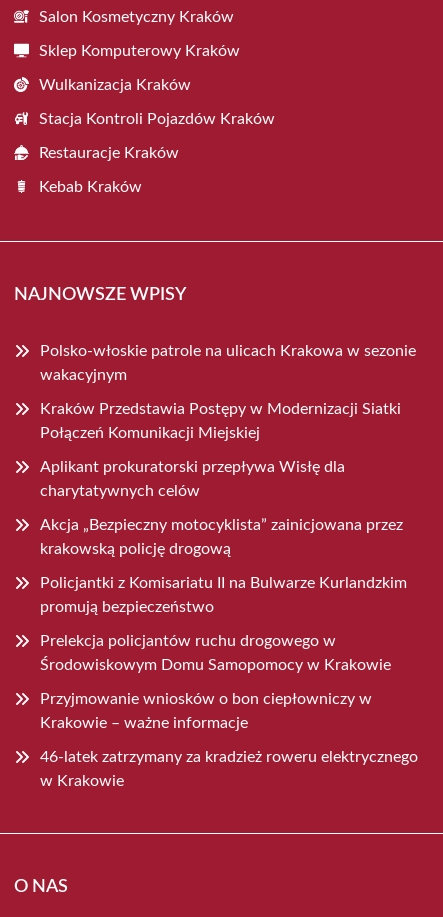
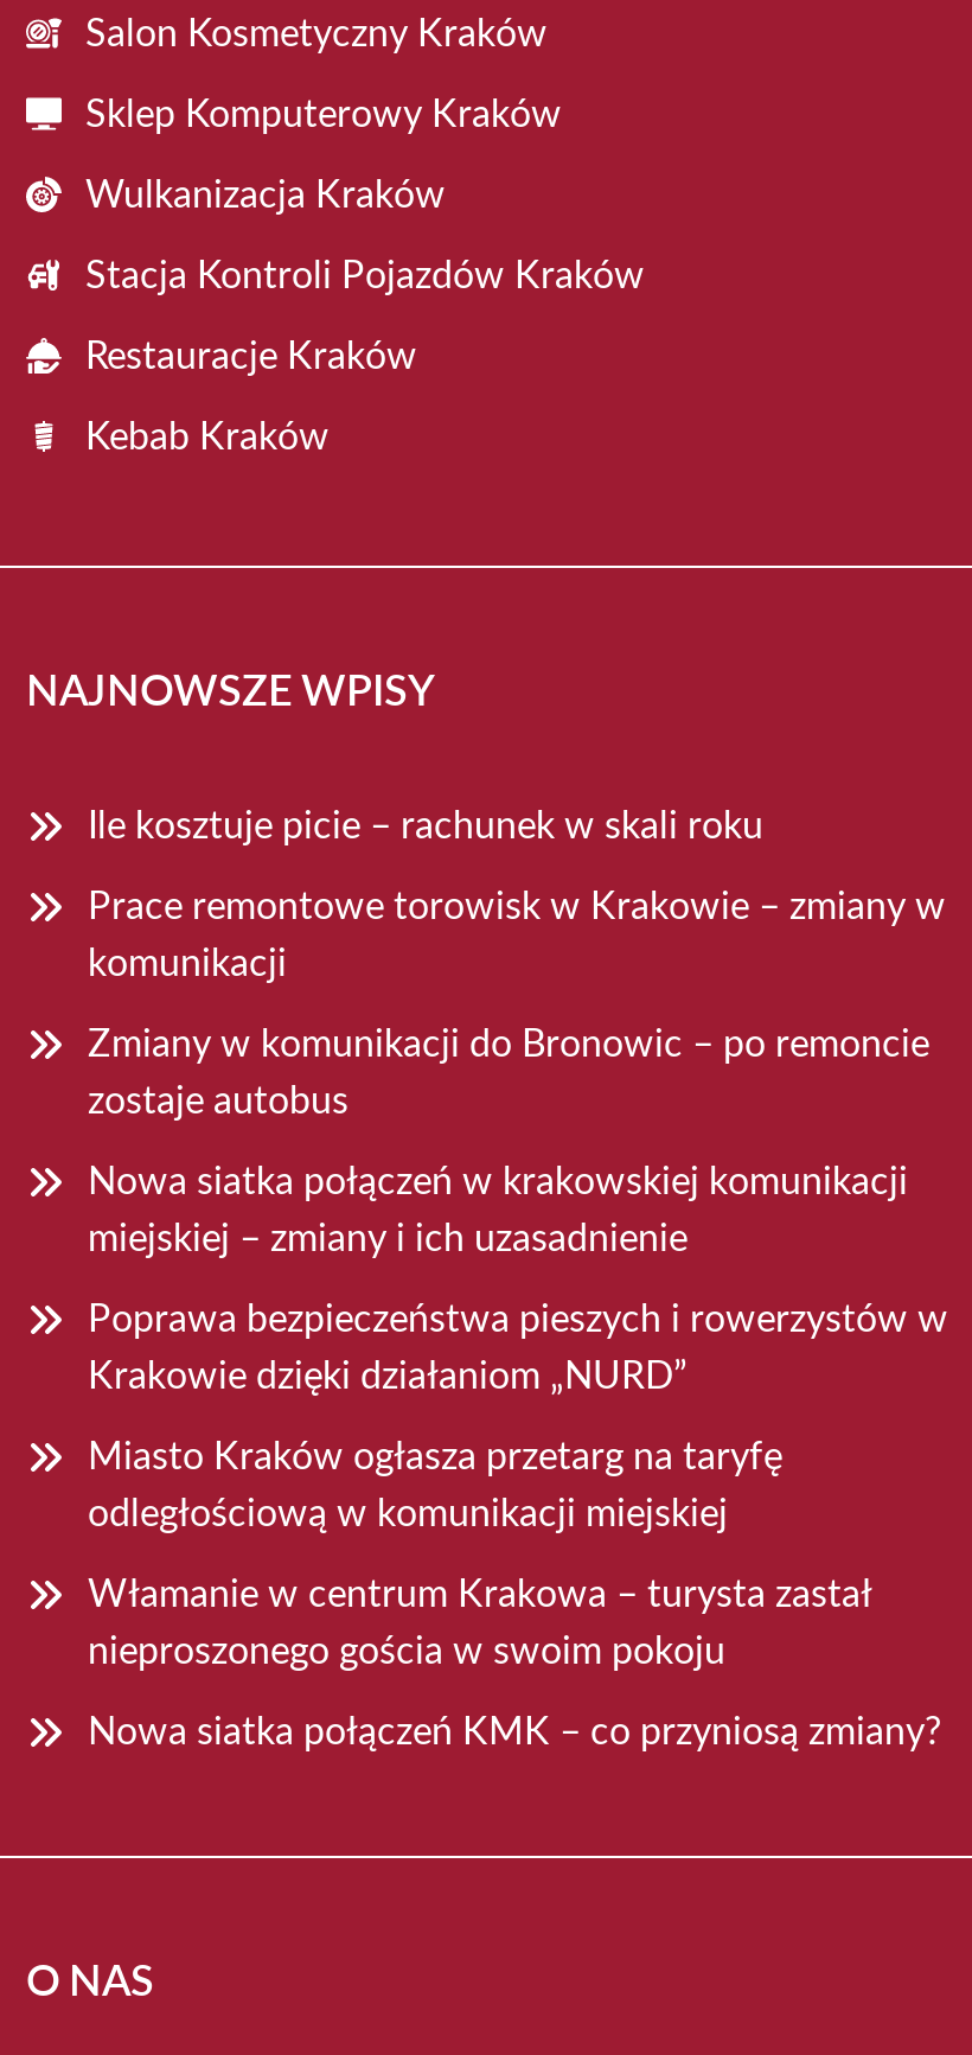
[40,343,418,789] Polsko-włoskie patrole na ulicach Krakowa w sezonie | wakacyjnym | Kraków Przedstawia Postępy w Modernizacji Siatki | Połączeń Komunikacji Miejskiej | Aplikant prokuratorski przepływa Wisłę dla | charytatywnych celów | Akcja „Bezpieczny motocyklista” zainicjowana przez | krakowską policję drogową | Policjantki z Komisariatu II na Bulwarze Kurlandzkim | promują bezpieczeństwo | Prelekcja policjantów ruchu drogowego w | Środowiskowym Domu Samopomocy w Krakowie | Przyjmowanie wniosków o bon ciepłowniczy w | Krakowie – ważne informacje | 46-latek zatrzymany za kradzież roweru elektrycznego | w Krakowie -> [88,808,948,1752] Ile kosztuje picie – rachunek w skali roku | Prace remontowe torowisk w Krakowie – zmiany w | komunikacji | Zmiany w komunikacji do Bronowic – po remoncie | zostaje autobus | Nowa siatka połączeń w krakowskiej komunikacji | miejskiej – zmiany i ich uzasadnienie | Poprawa bezpieczeństwa pieszych i rowerzystów w | Krakowie dzięki działaniom „NURD” | Miasto Kraków ogłasza przetarg na taryfę | odległościową w komunikacji miejskiej | Włamanie w centrum Krakowa – turysta zastał | nieproszonego gościa w swoim pokoju | Nowa siatka połączeń KMK – co przyniosą zmiany?

